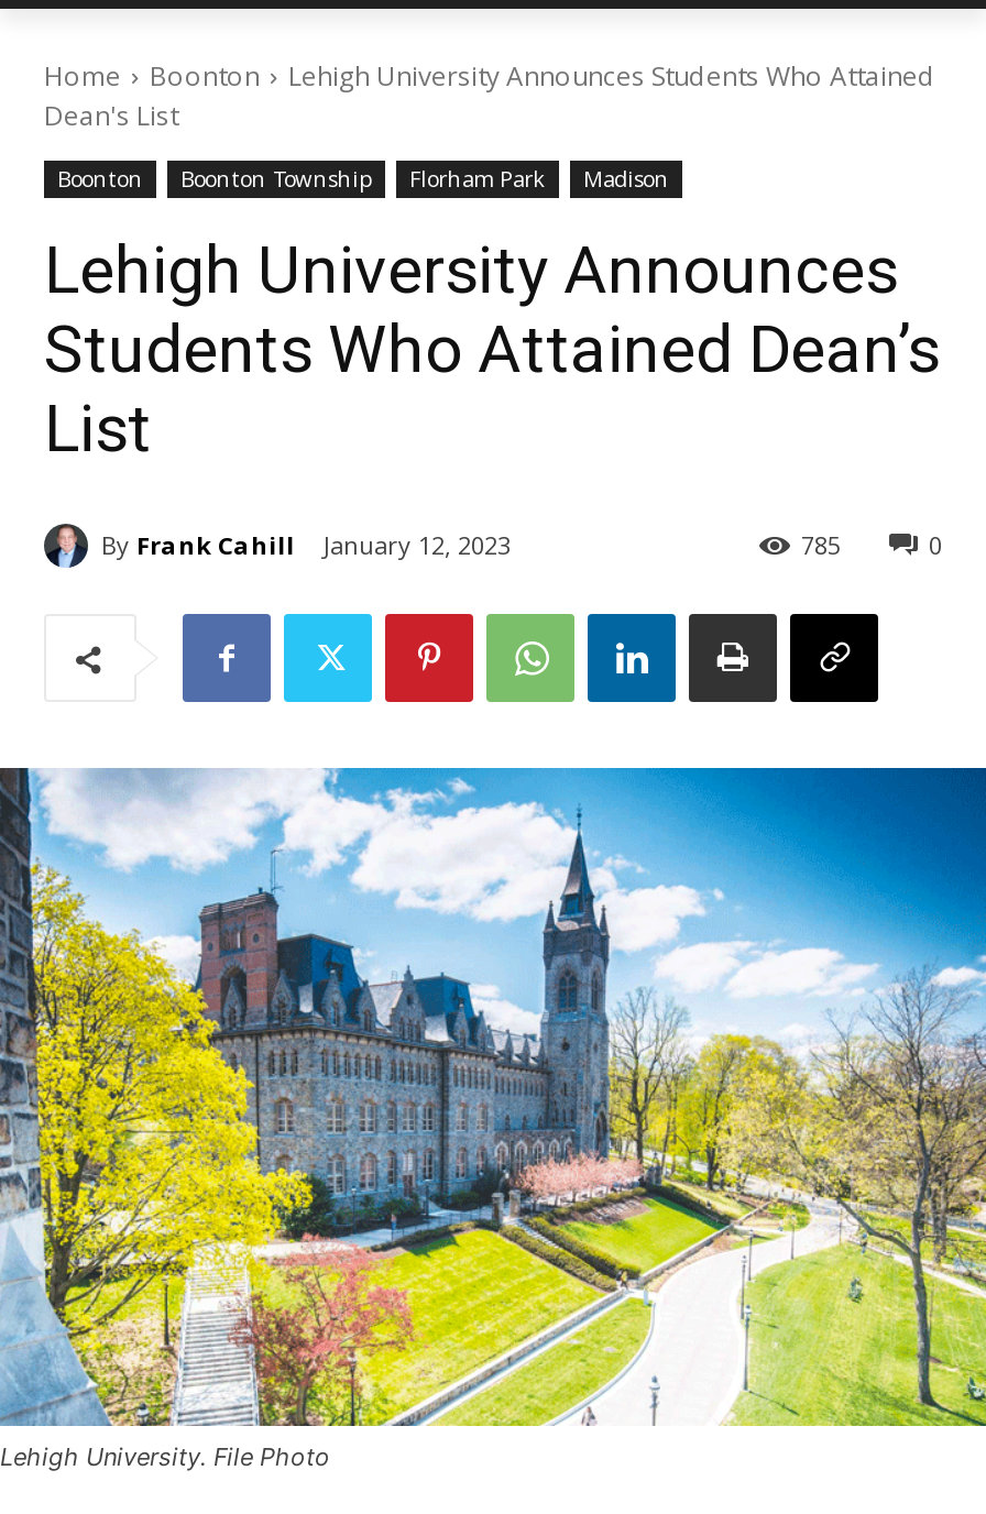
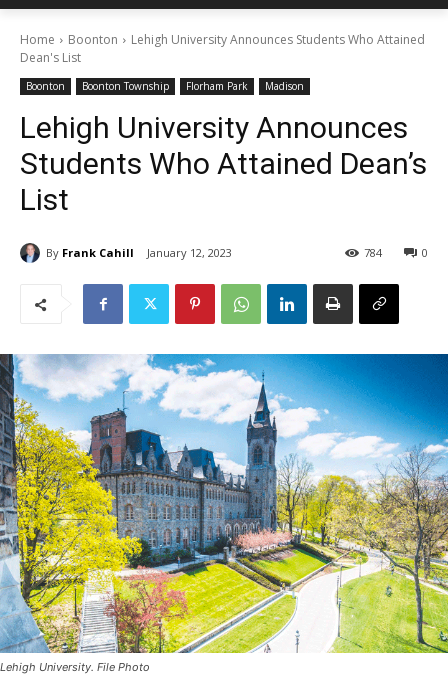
[801,528,841,561] 785 -> [364,245,382,260] 784

